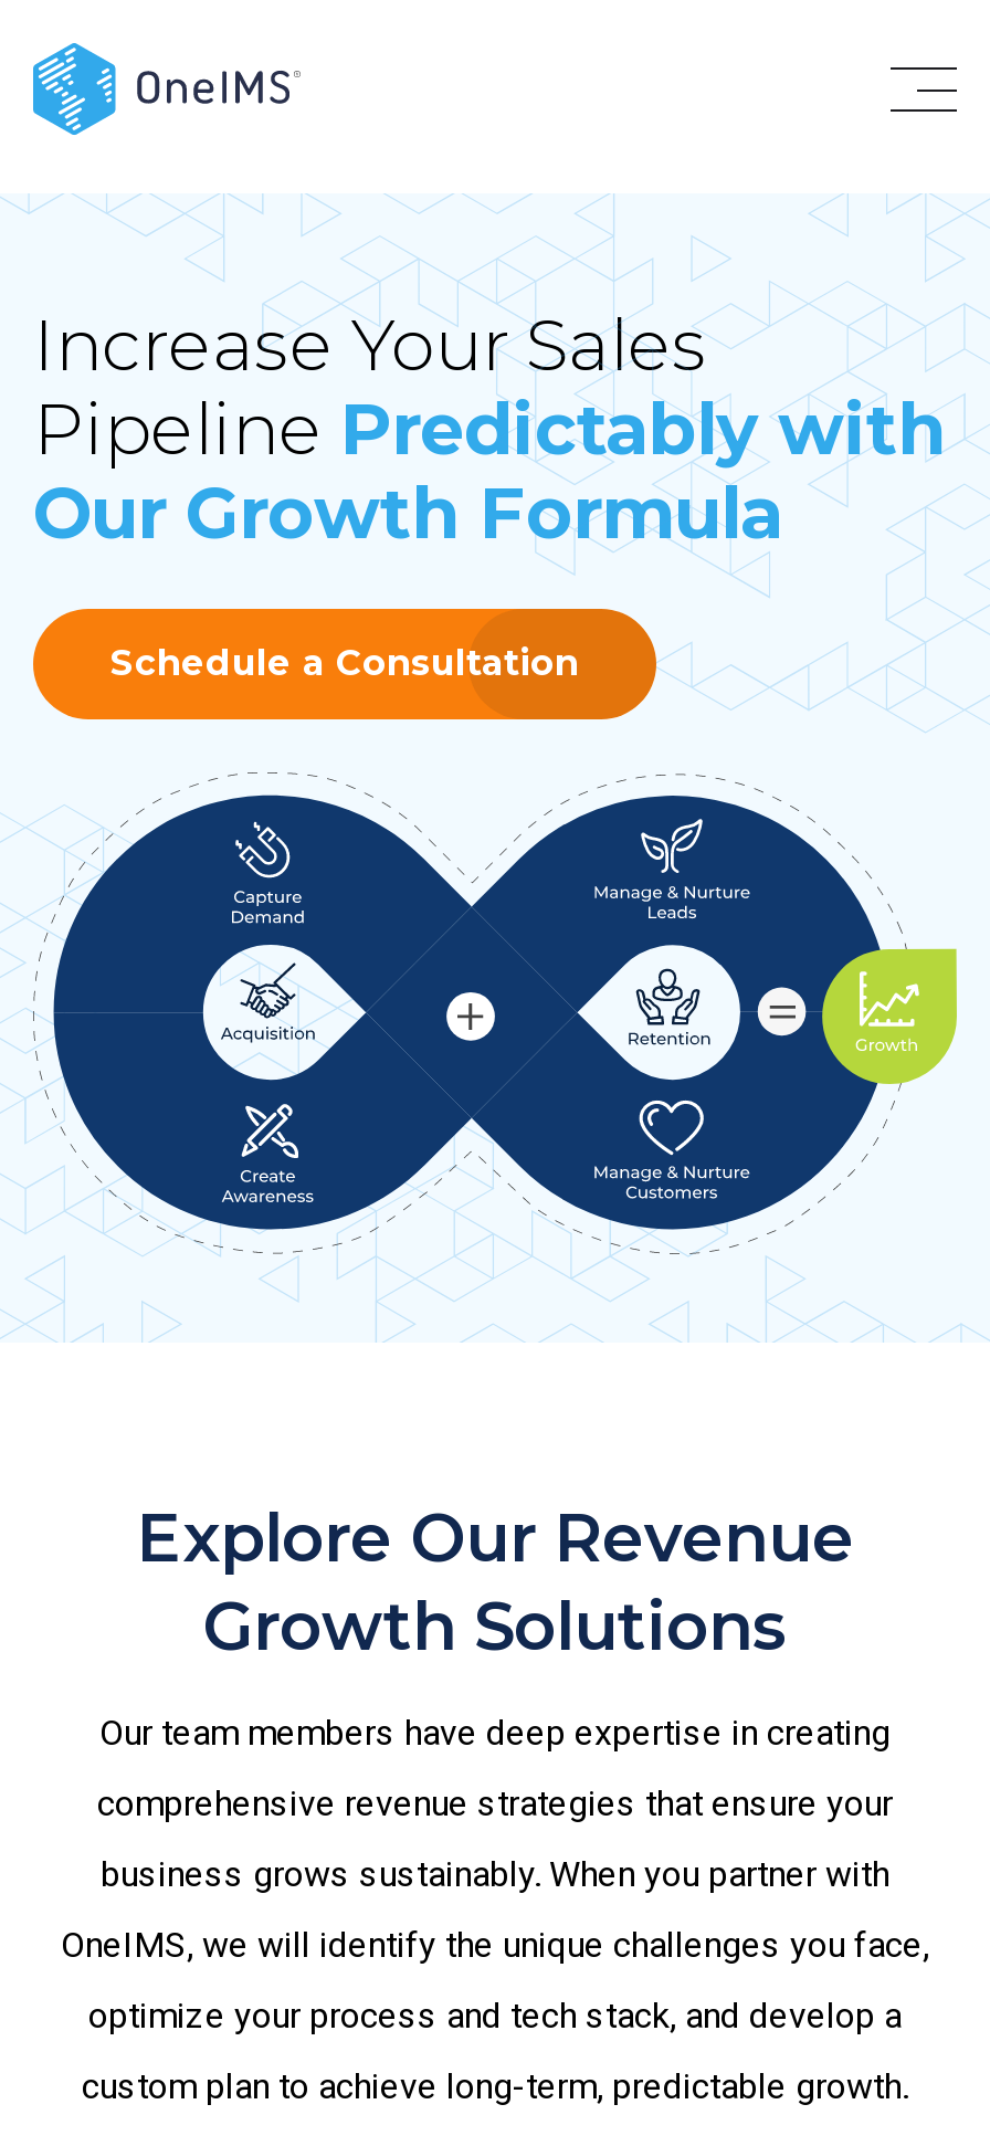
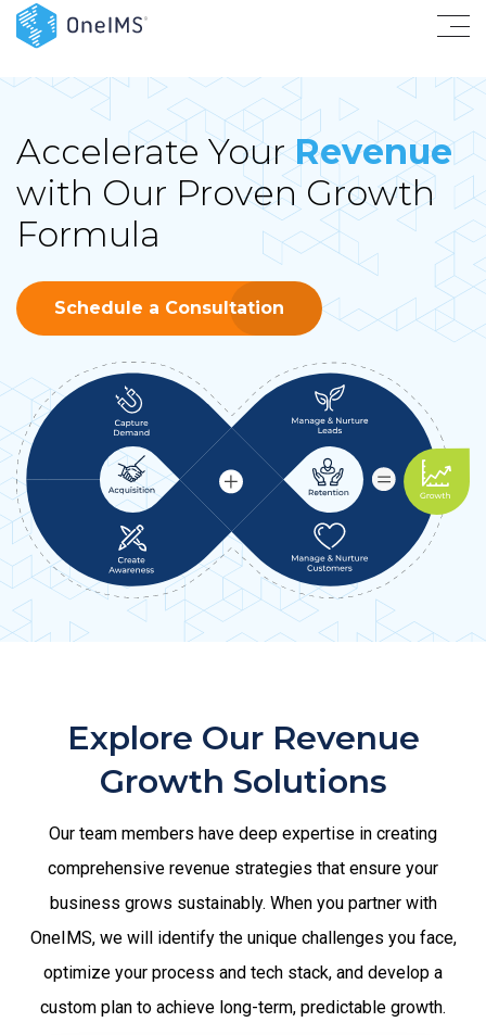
[33,303,946,557] Increase Your Sales | Pipeline Predictably with | Our Growth Formula -> [16,131,452,256] Accelerate Your Revenue | with Our Proven Growth | Formula

